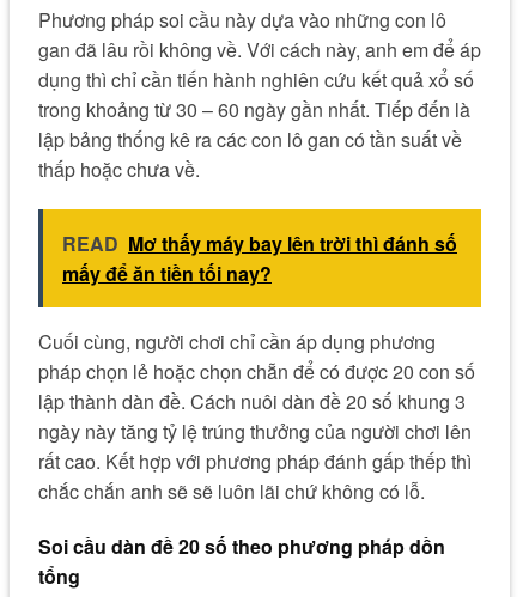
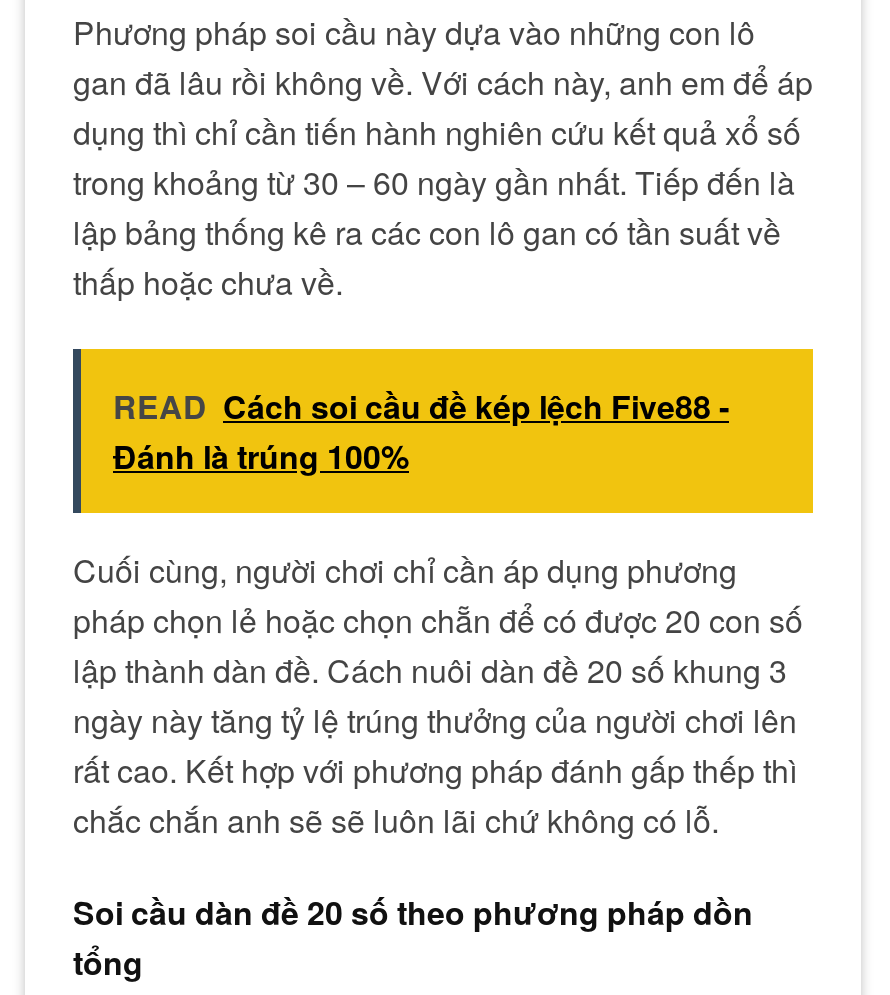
[62,229,457,287] READ Mơ thấy máy bay lên trời thì đánh số | mấy để ăn tiền tối nay? -> [113,383,729,479] READ Cách soi cầu đề kép lệch Five88 - | Đánh là trúng 100%

